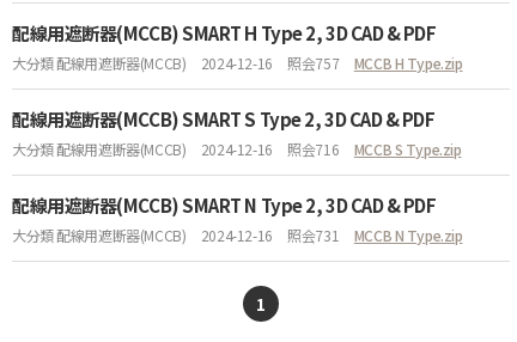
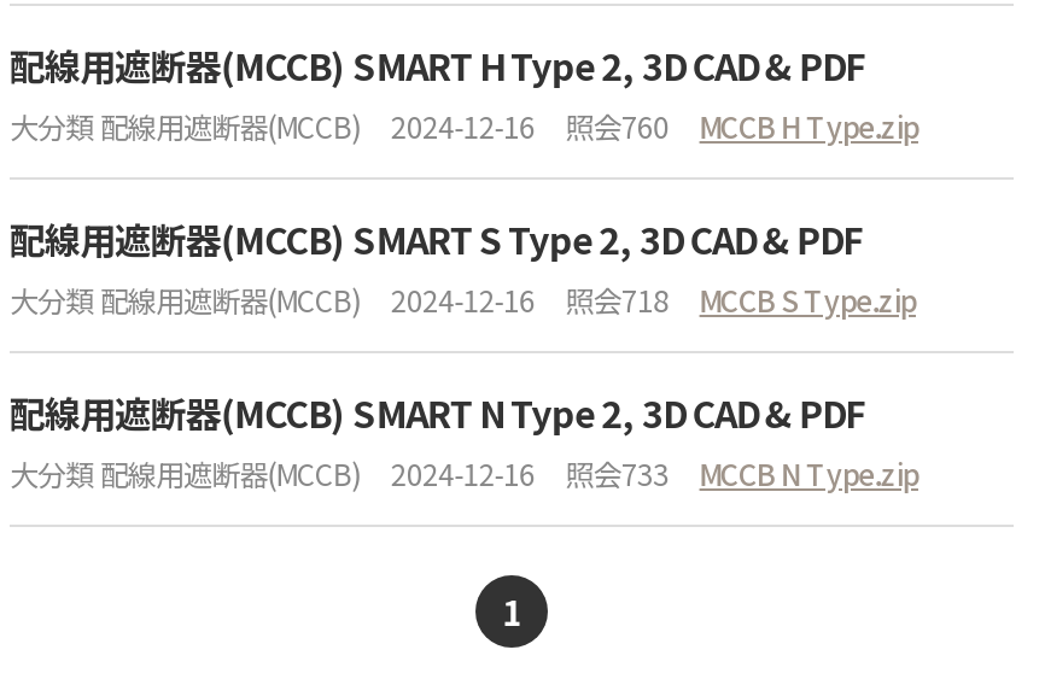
[12,53,463,73] 大分類 配線用遮断器(MCCB) 2024-12-16 照会757 MCCB H Type.zip -> [10,105,918,146] 大分類 配線用遮断器(MCCB) 2024-12-16 照会760 MCCB H Type.zip
[12,139,461,159] 大分類 配線用遮断器(MCCB) 2024-12-16 照会716 MCCB S Type.zip -> [10,279,916,320] 大分類 配線用遮断器(MCCB) 2024-12-16 照会718 MCCB S Type.zip
[12,225,463,245] 大分類 配線用遮断器(MCCB) 2024-12-16 照会731 MCCB N Type.zip -> [10,452,918,493] 大分類 配線用遮断器(MCCB) 2024-12-16 照会733 MCCB N Type.zip

